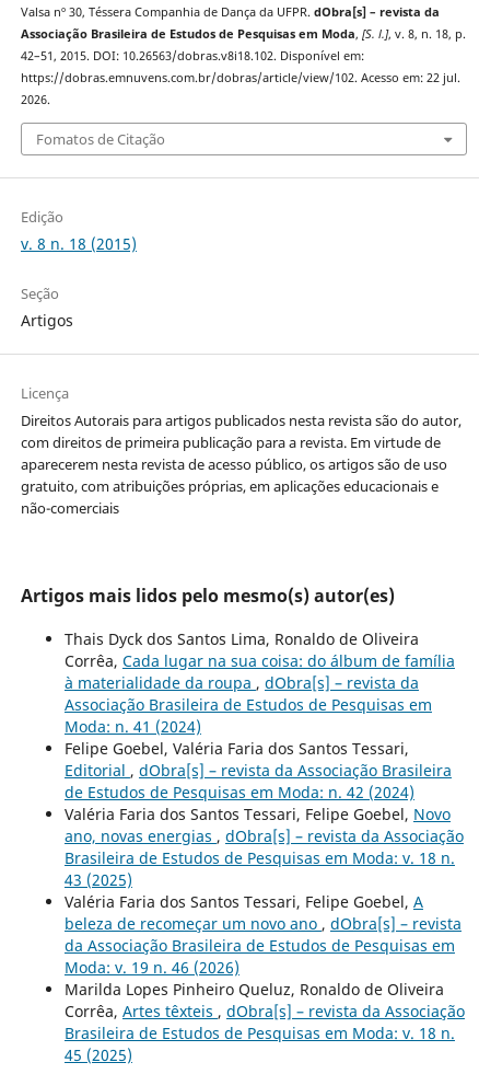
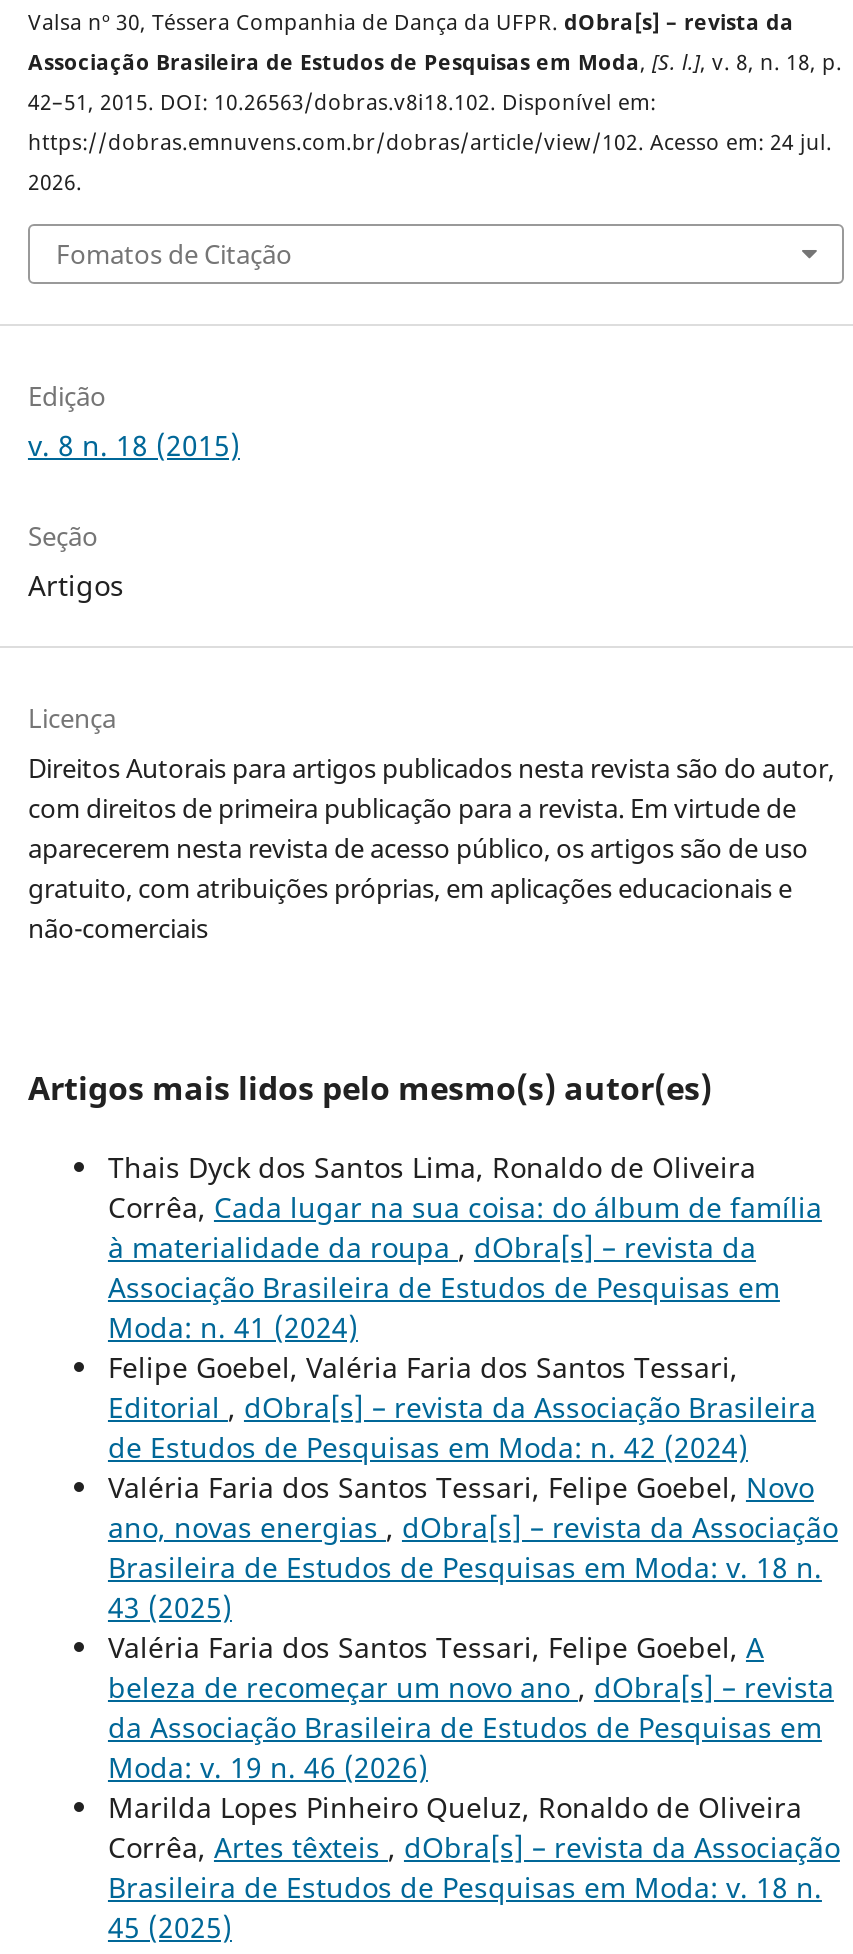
[21,70,460,86] https://dobras.emnuvens.com.br/dobras/article/view/102. Acesso em: 22 jul. -> [28,128,832,156] https://dobras.emnuvens.com.br/dobras/article/view/102. Acesso em: 24 jul.

